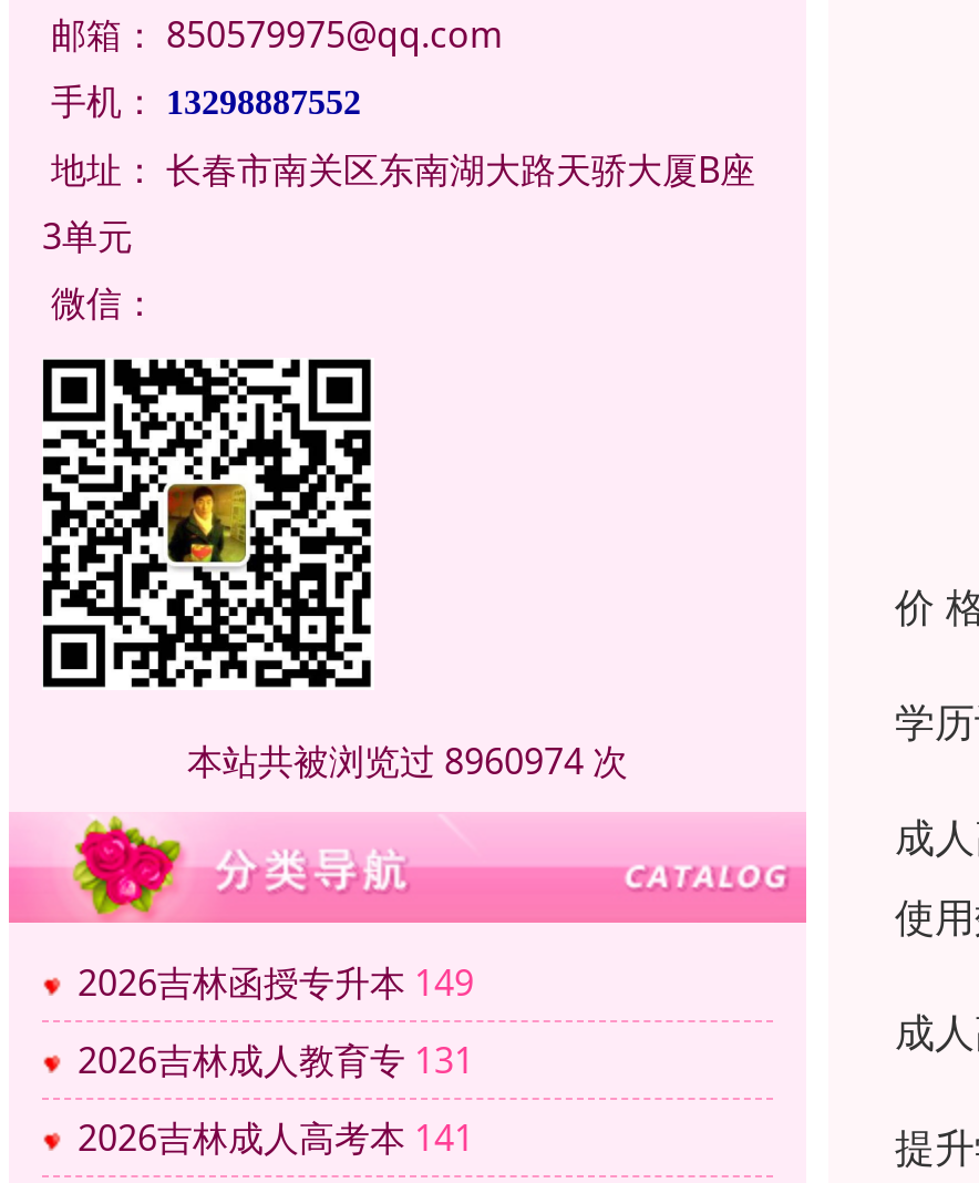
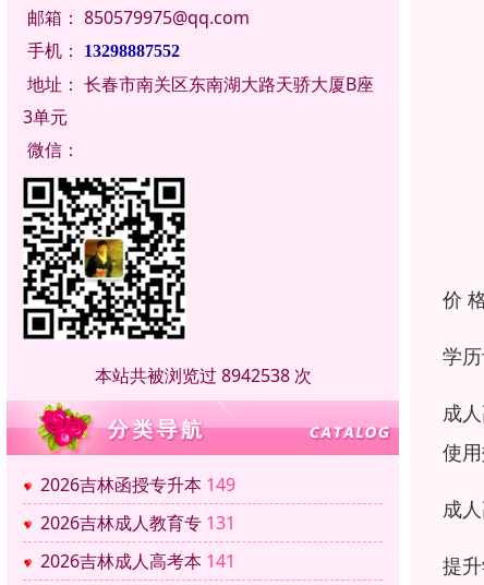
[187,737,628,786] 本站共被浏览过 8960974 次 -> [94,364,311,388] 本站共被浏览过 8942538 次

